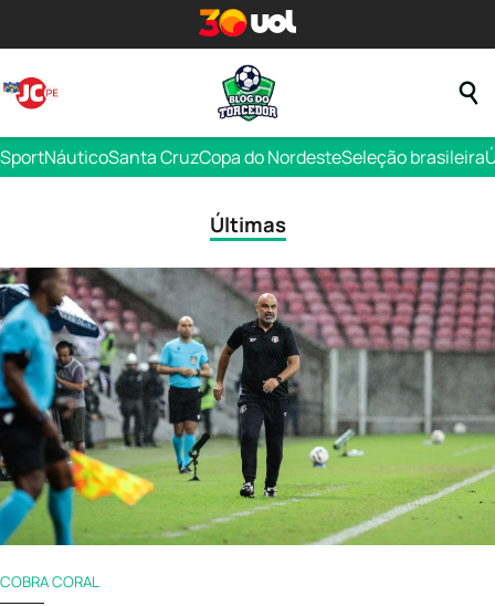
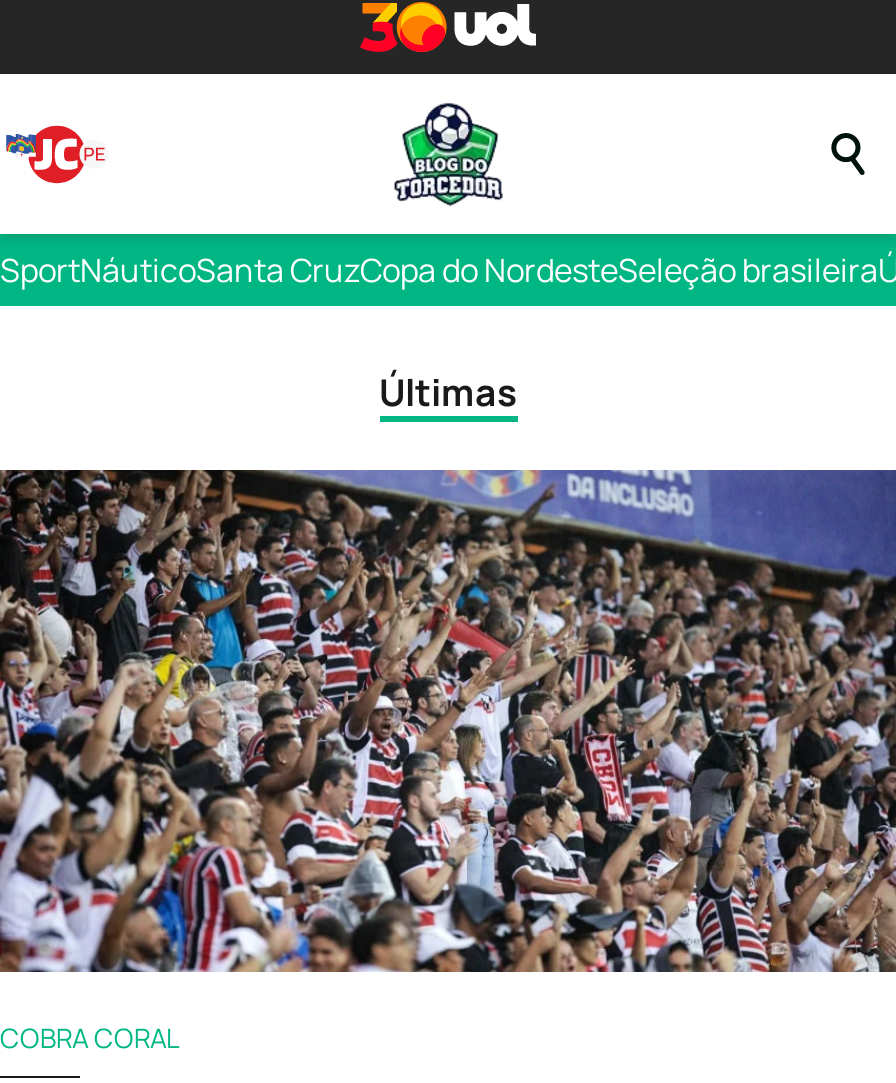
[3,267,492,546] [image] -> [6,468,890,974] [image]

